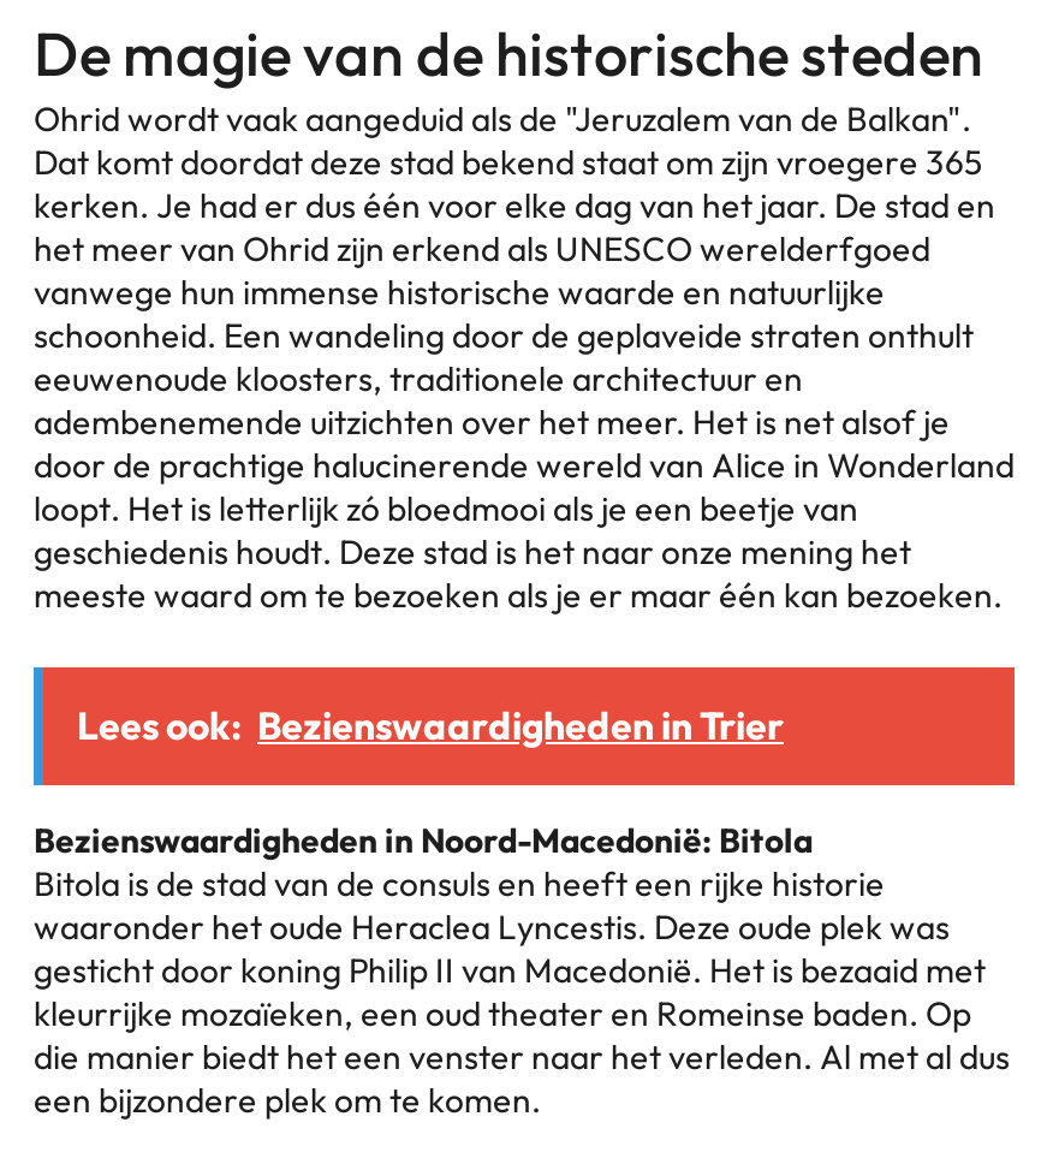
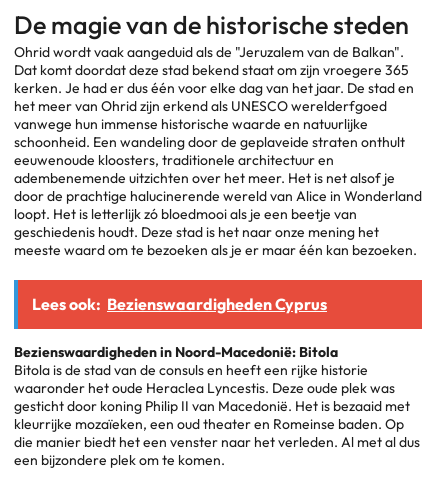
[77,702,784,750] Lees ook: Bezienswaardigheden in Trier -> [32,294,327,314] Lees ook: Bezienswaardigheden Cyprus

